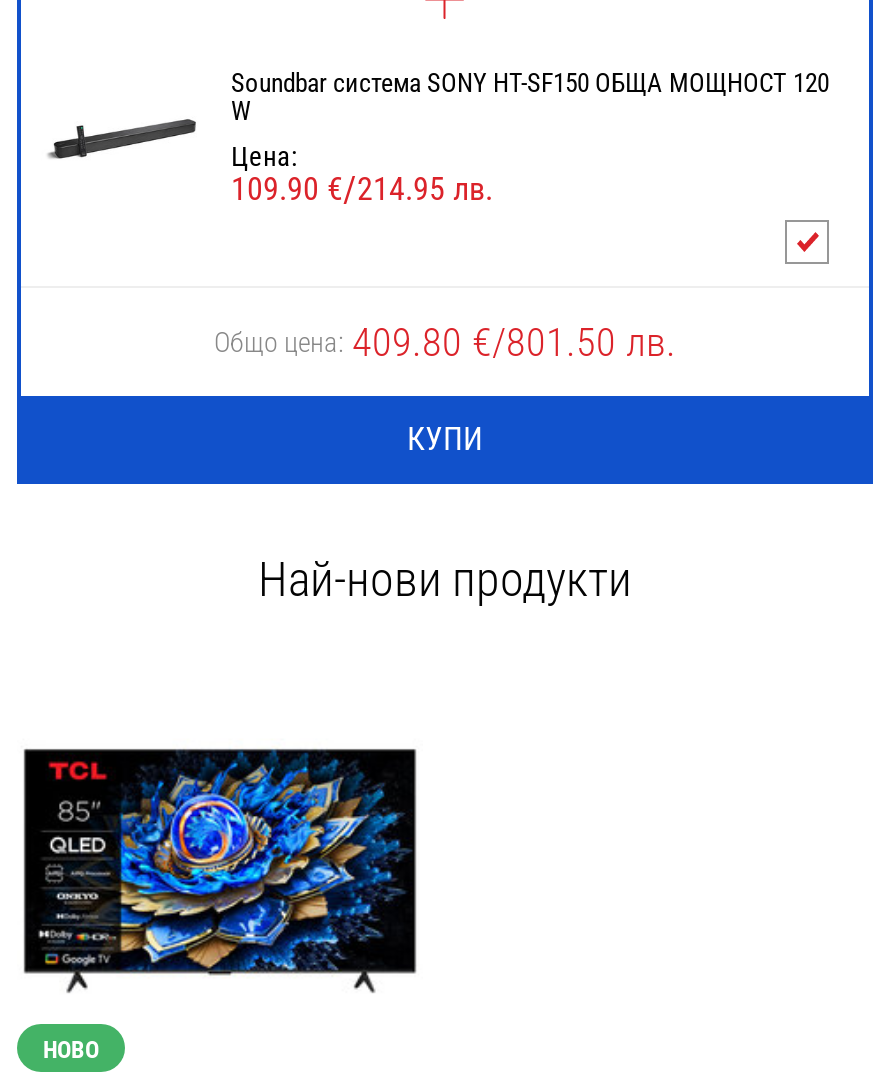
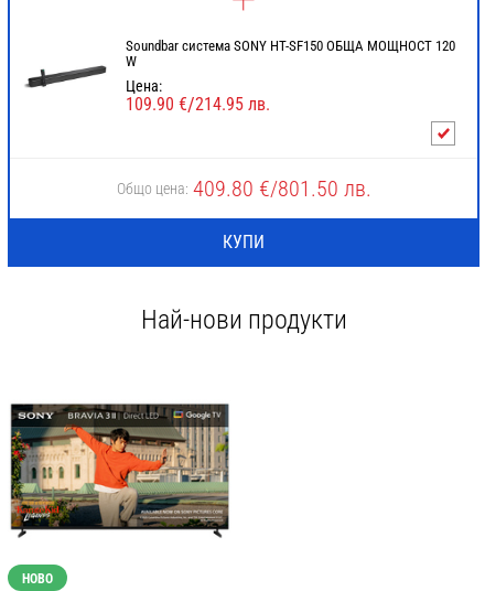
[21,732,417,994] [image] -> [10,402,230,546] [image]

